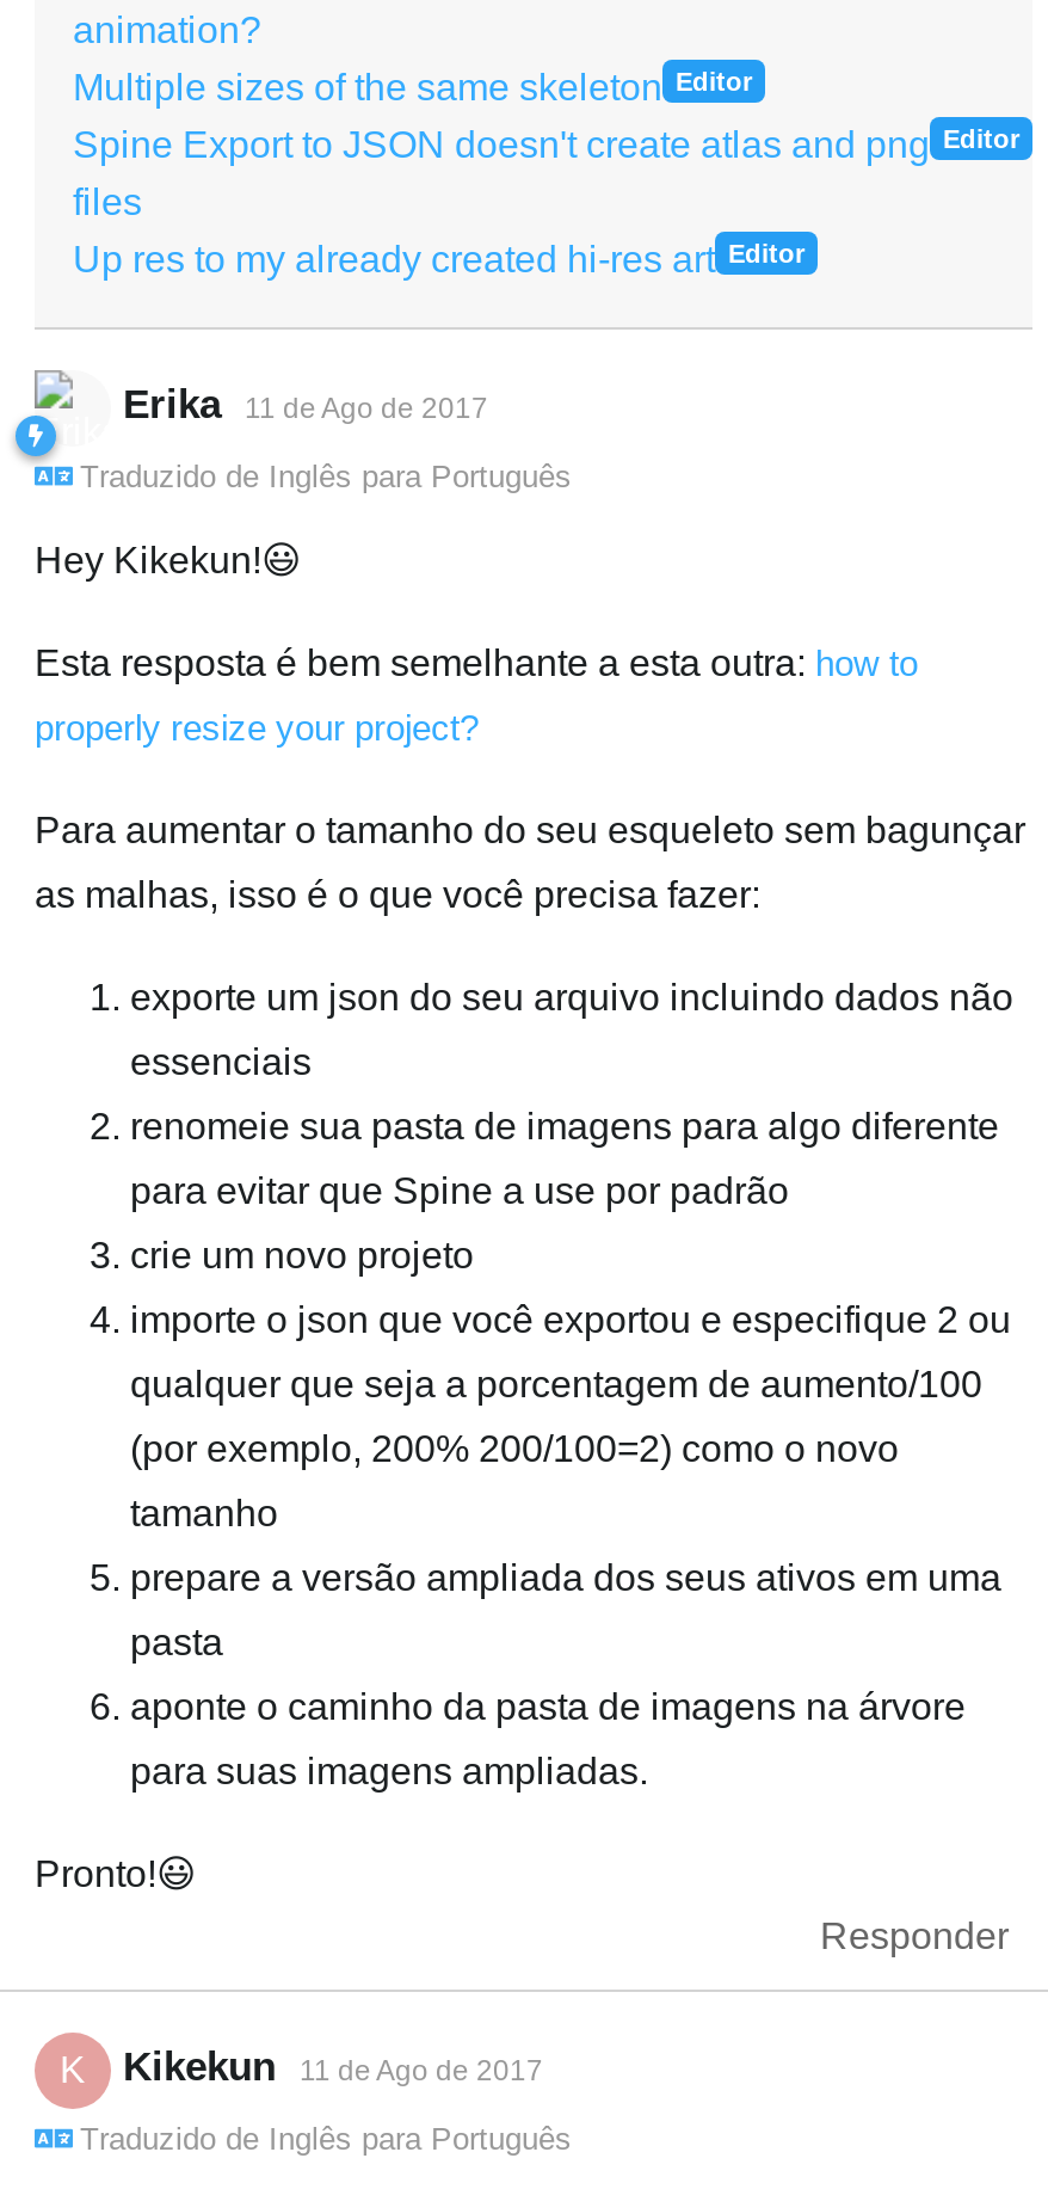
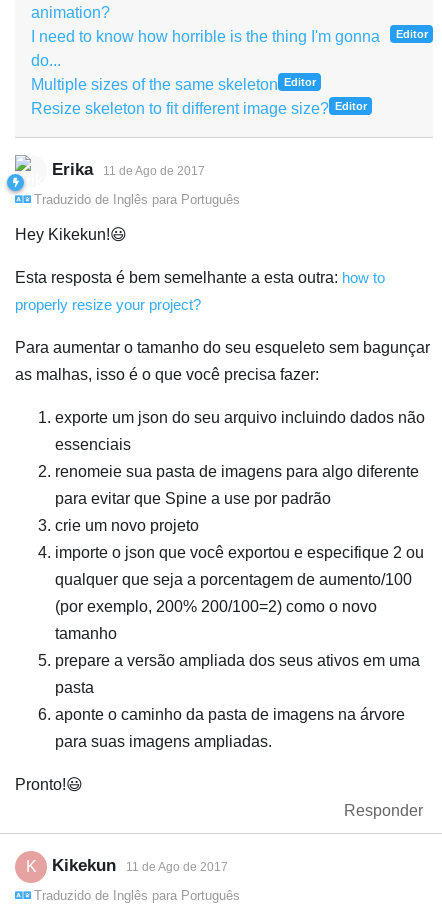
moved [73,67,752,107] -> [31,76,315,93]: Multiple sizes of the same skeleton Editor
[73,124,930,222] Spine Export to JSON doesn't create atlas and png | files -> [31,28,380,69] I need to know how horrible is the thing I'm gonna | do...
moved [943,124,1019,153] -> [395,28,427,40]: Editor
[73,239,805,279] Up res to my already created hi-res art Editor -> [31,100,366,117] Resize skeleton to fit different image size? Editor

